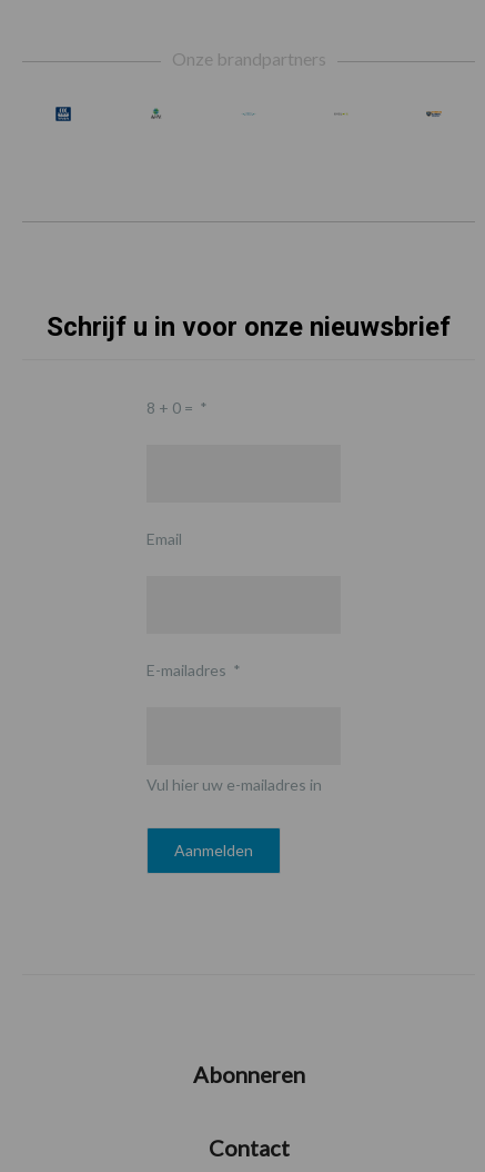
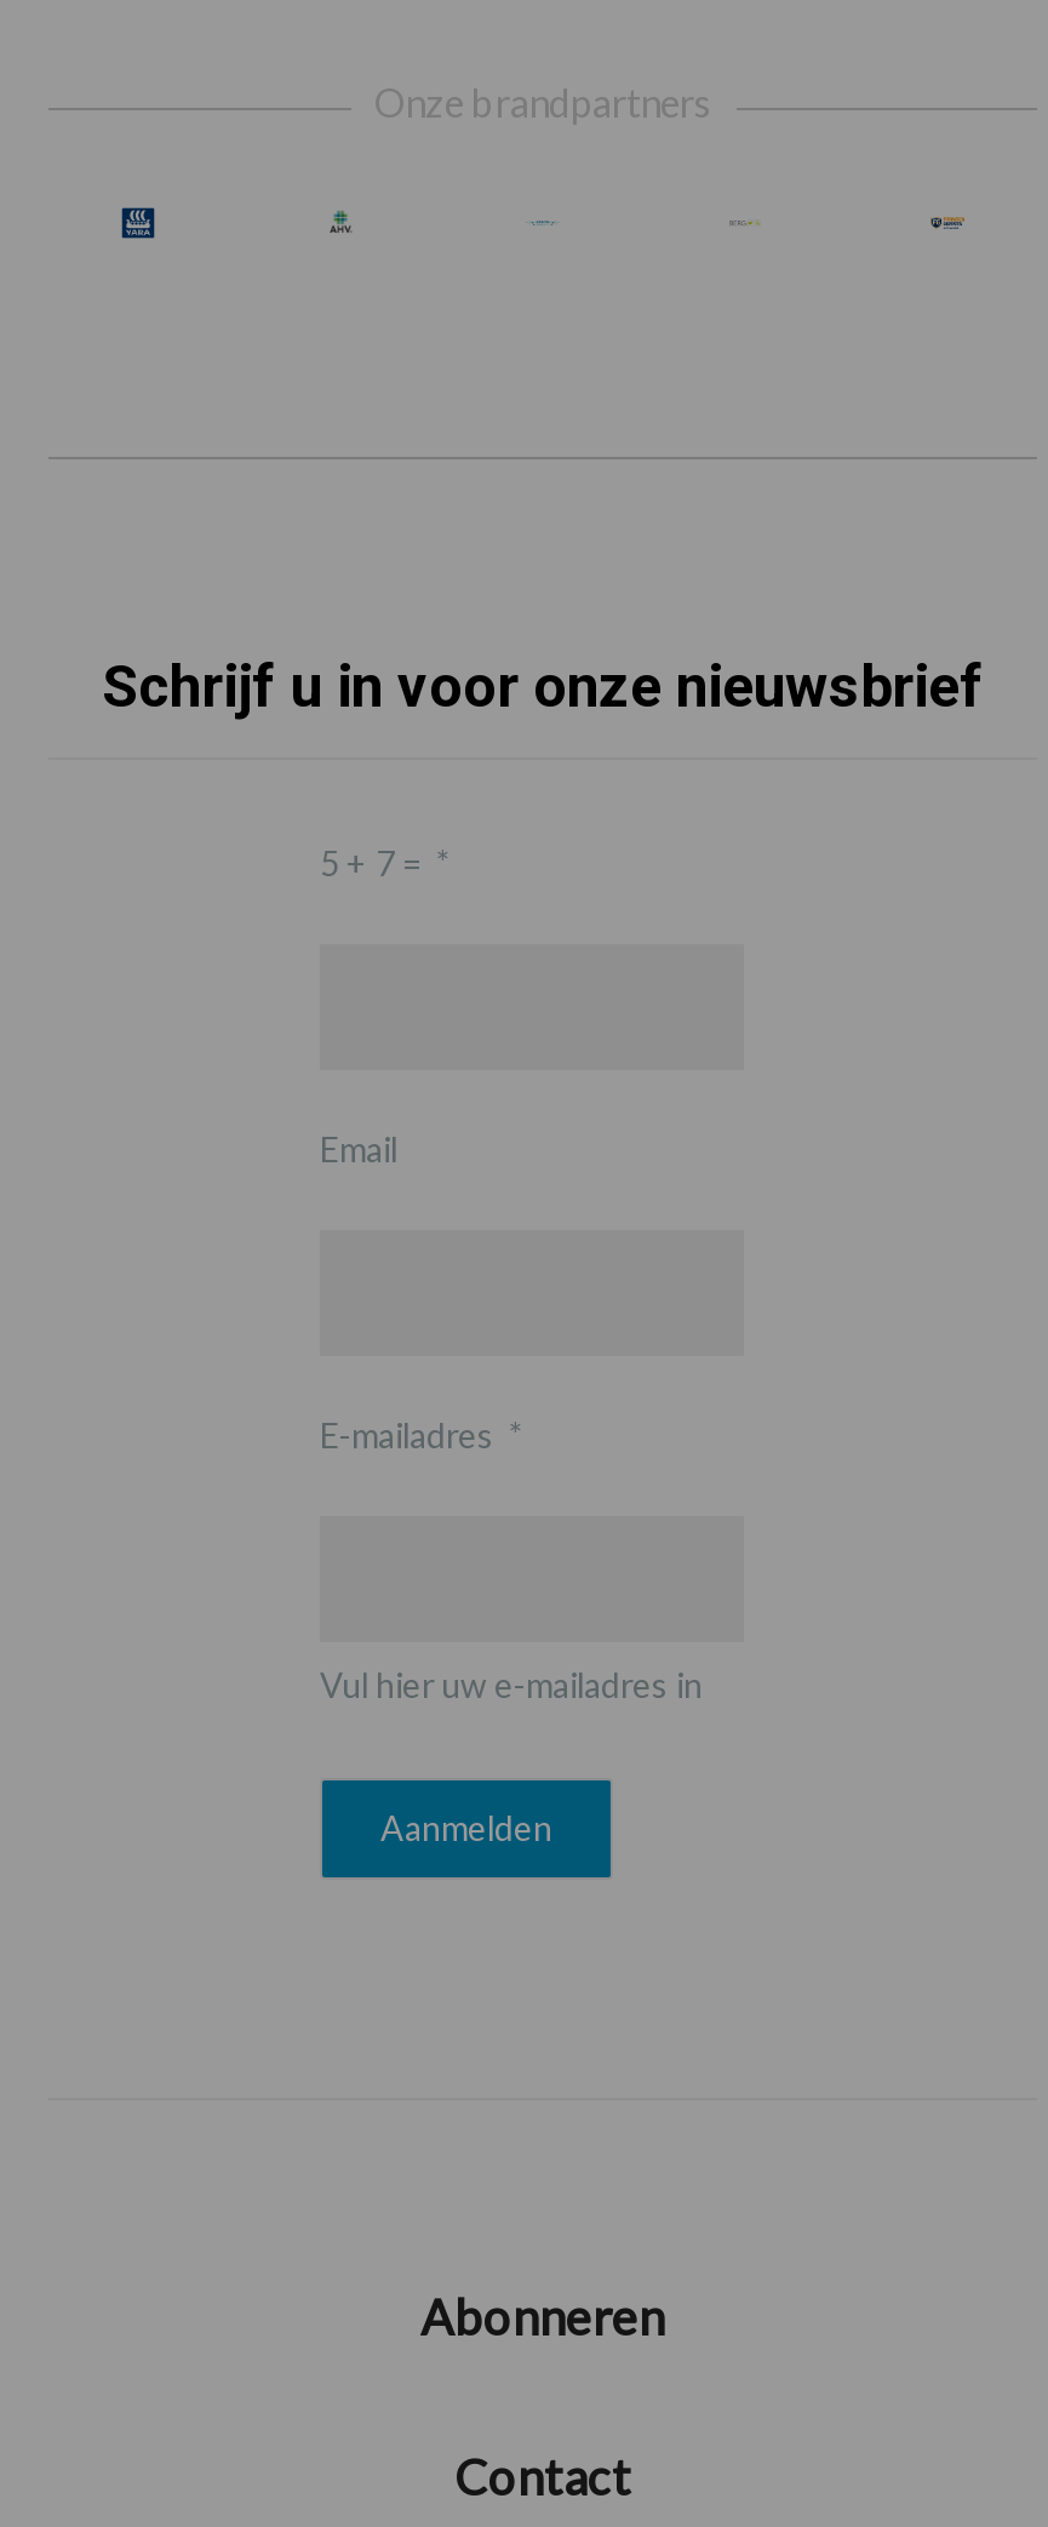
[146,398,208,417] 8 + 0 = * -> [320,843,453,884] 5 + 7 = *

